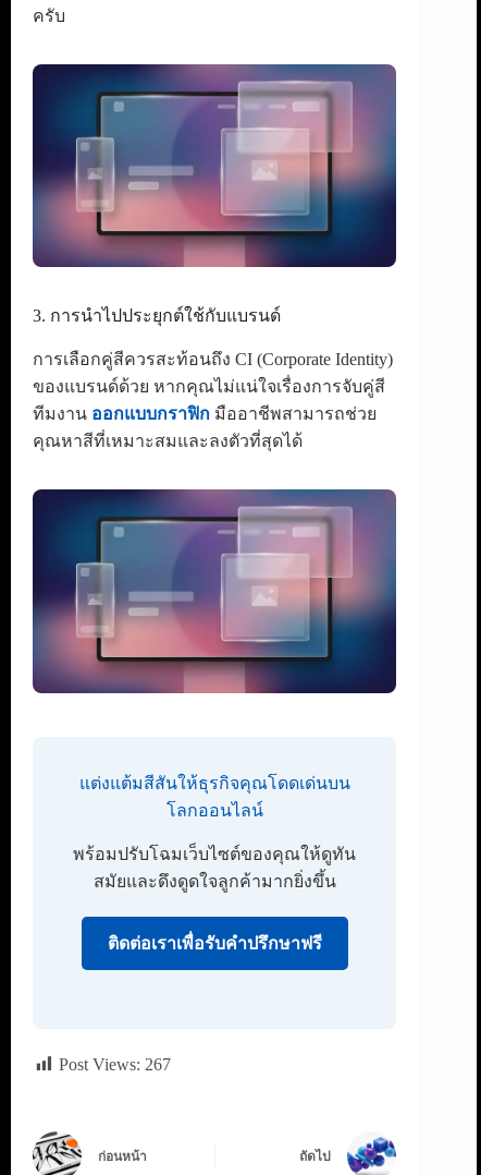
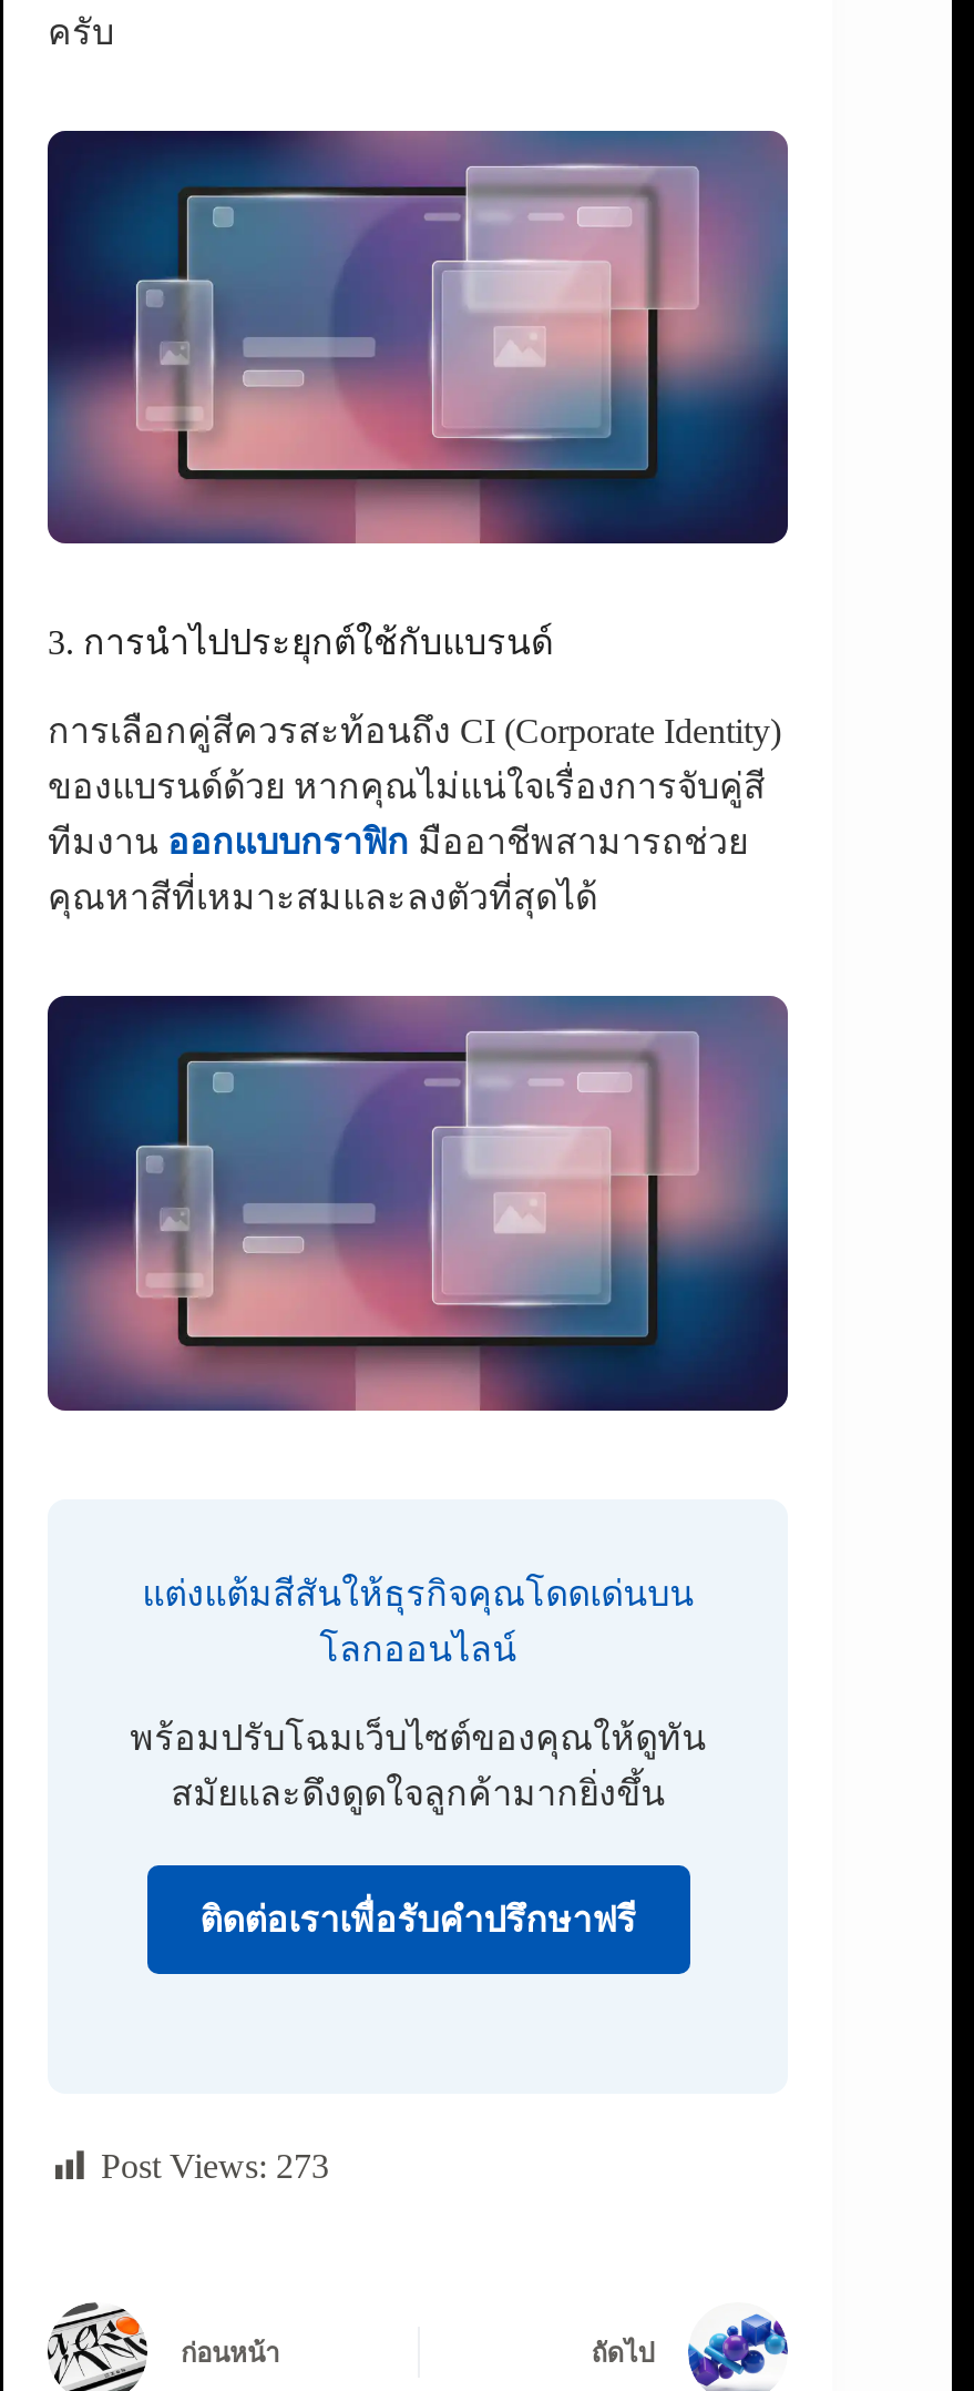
[59,1055,171,1073] Post Views: 267 -> [101,2146,329,2184] Post Views: 273

